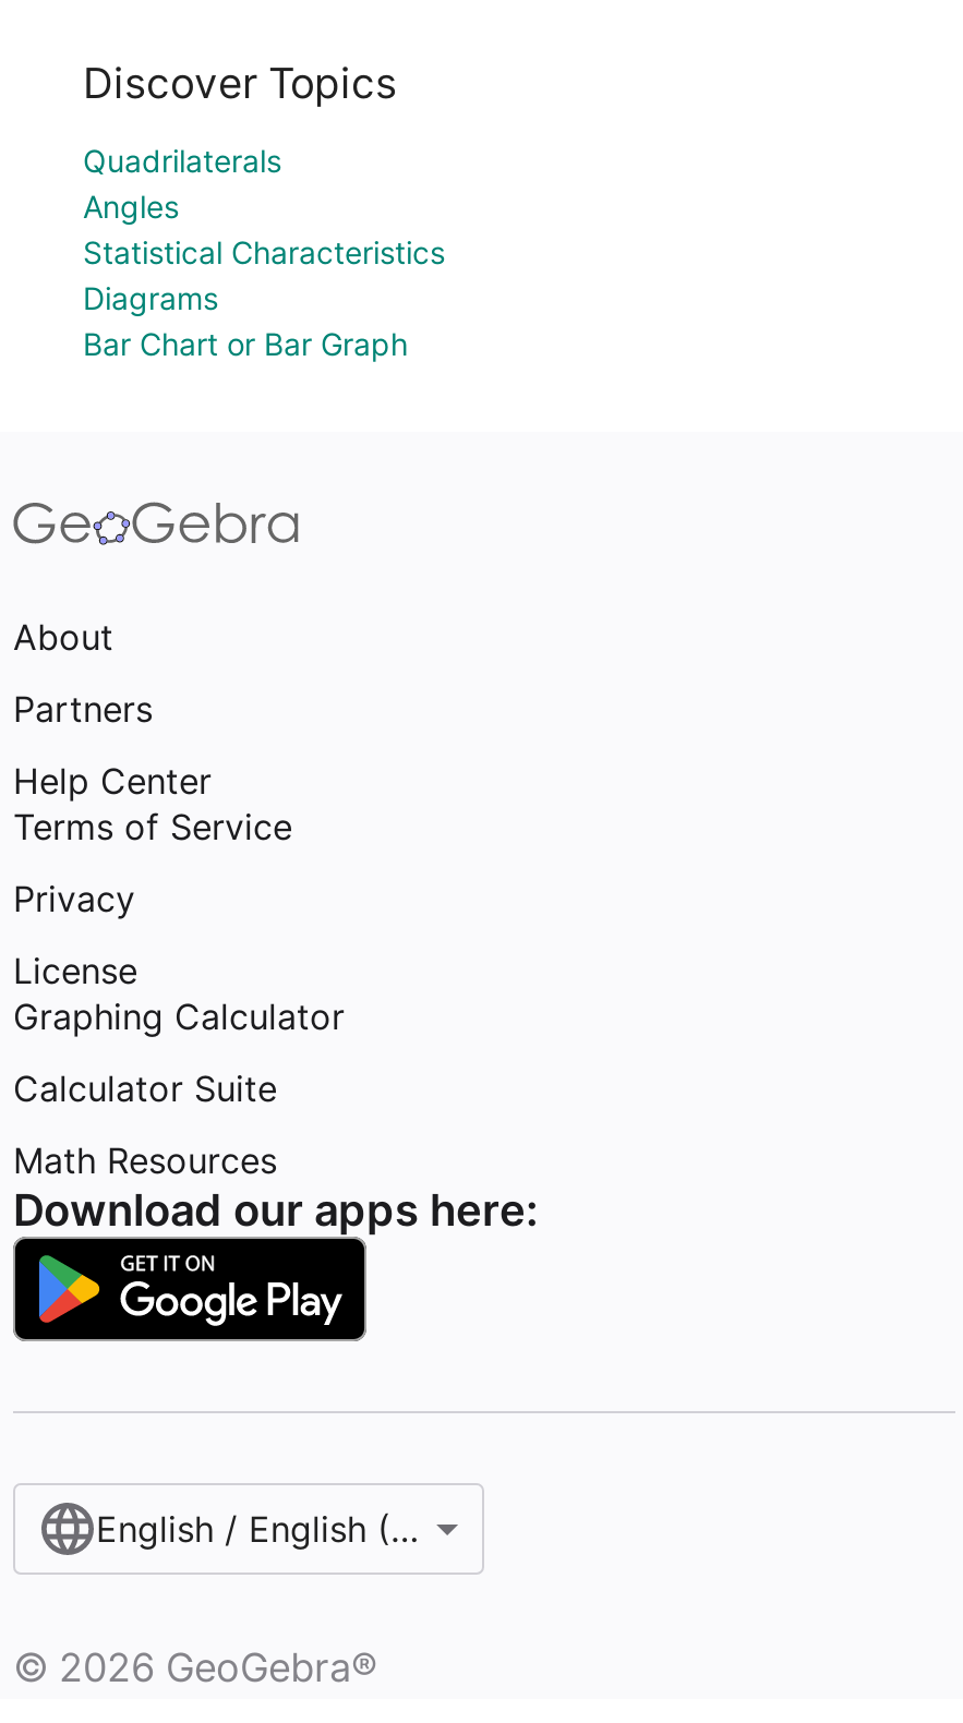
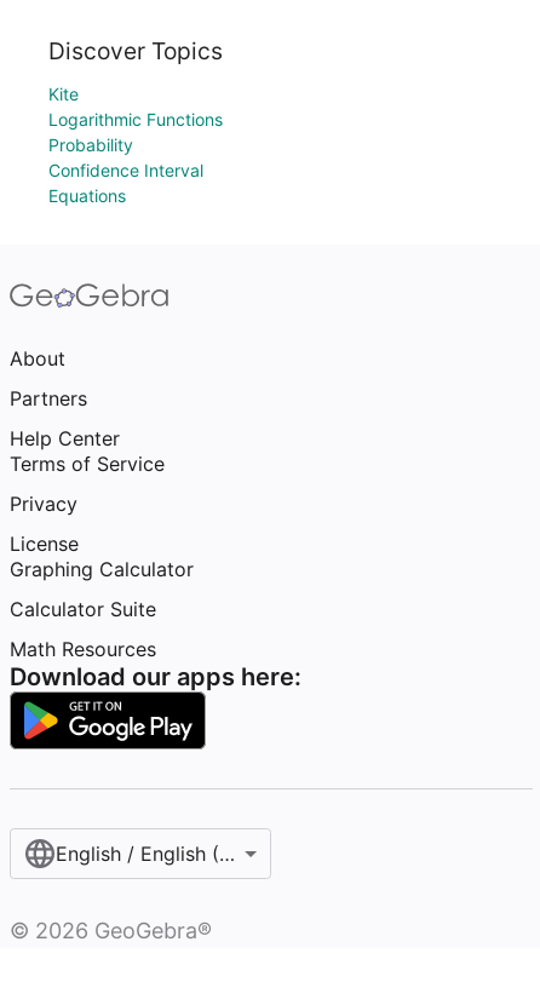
[83,142,445,362] Quadrilaterals | Angles | Statistical Characteristics | Diagrams | Bar Chart or Bar Graph -> [48,84,223,206] Kite | Logarithmic Functions | Probability | Confidence Interval | Equations

